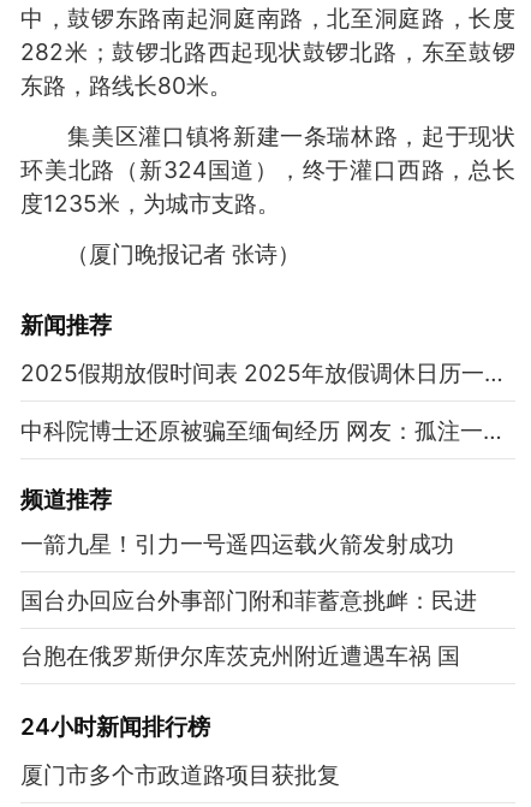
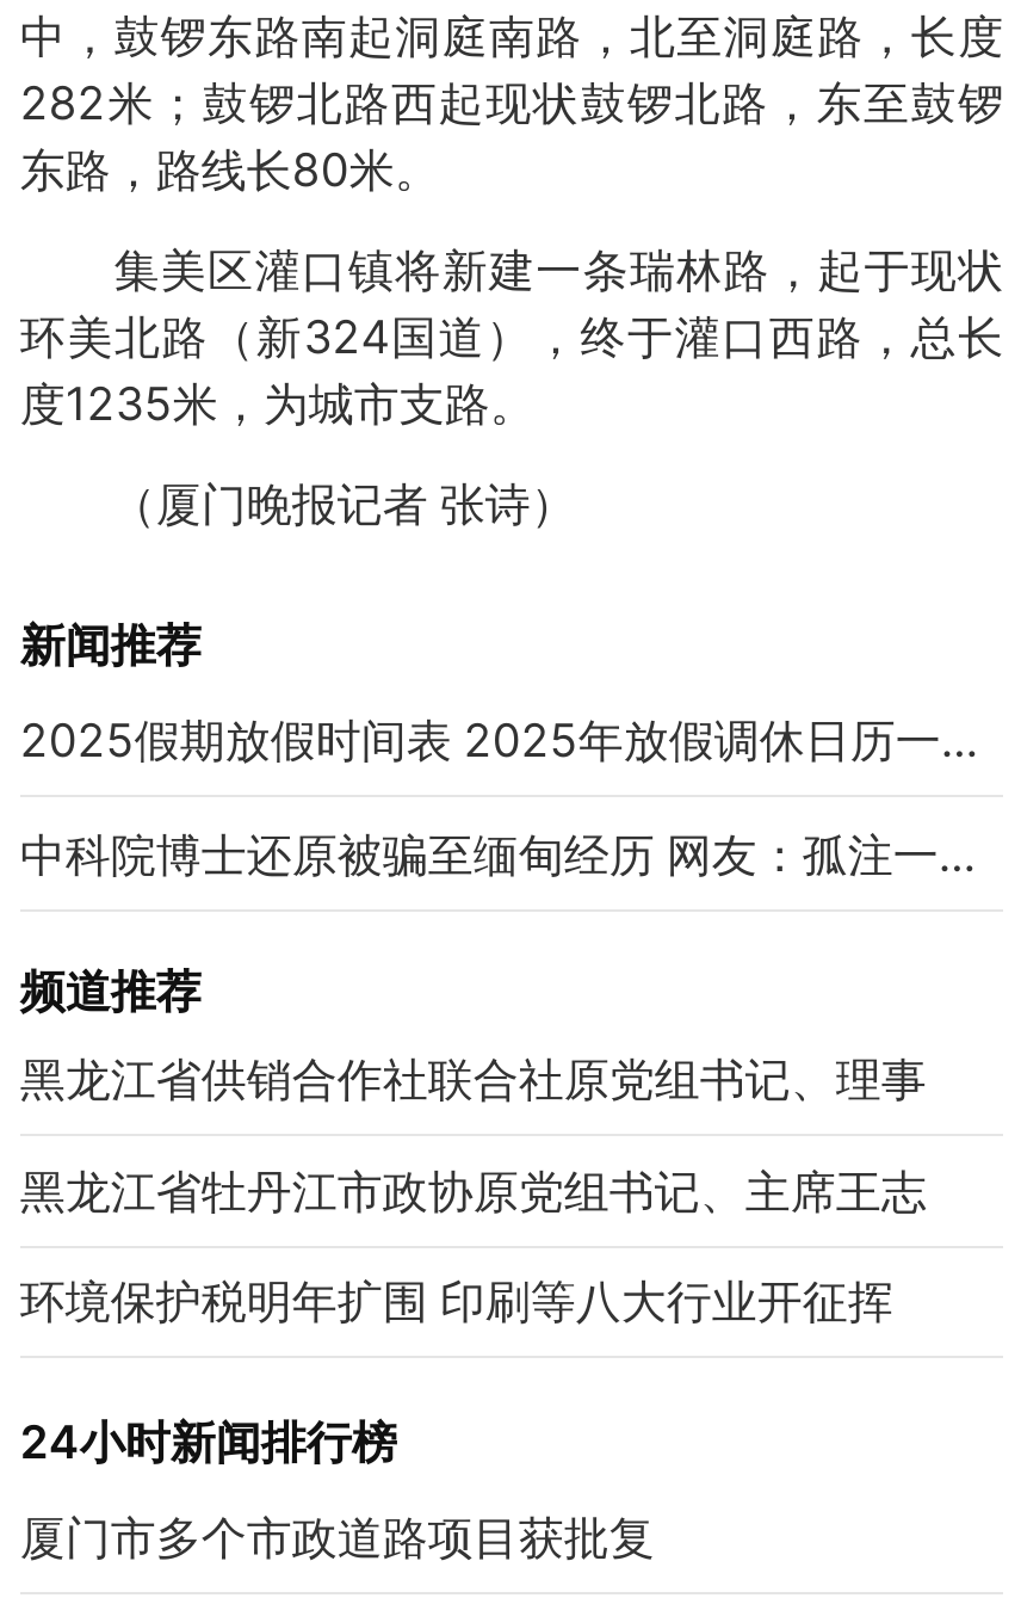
[20,529,454,558] 一箭九星！引力一号遥四运载火箭发射成功 -> [20,1049,927,1107] 黑龙江省供销合作社联合社原党组书记、理事
[20,585,477,614] 国台办回应台外事部门附和菲蓄意挑衅：民进 -> [20,1161,927,1218] 黑龙江省牡丹江市政协原党组书记、主席王志
[20,642,460,670] 台胞在俄罗斯伊尔库茨克州附近遭遇车祸 国 -> [20,1273,893,1331] 环境保护税明年扩围 印刷等八大行业开征挥

